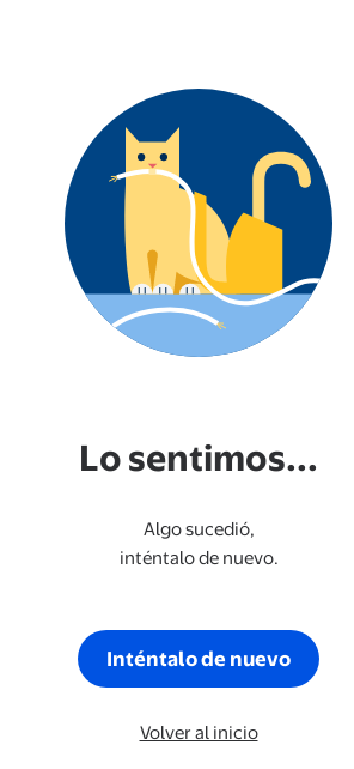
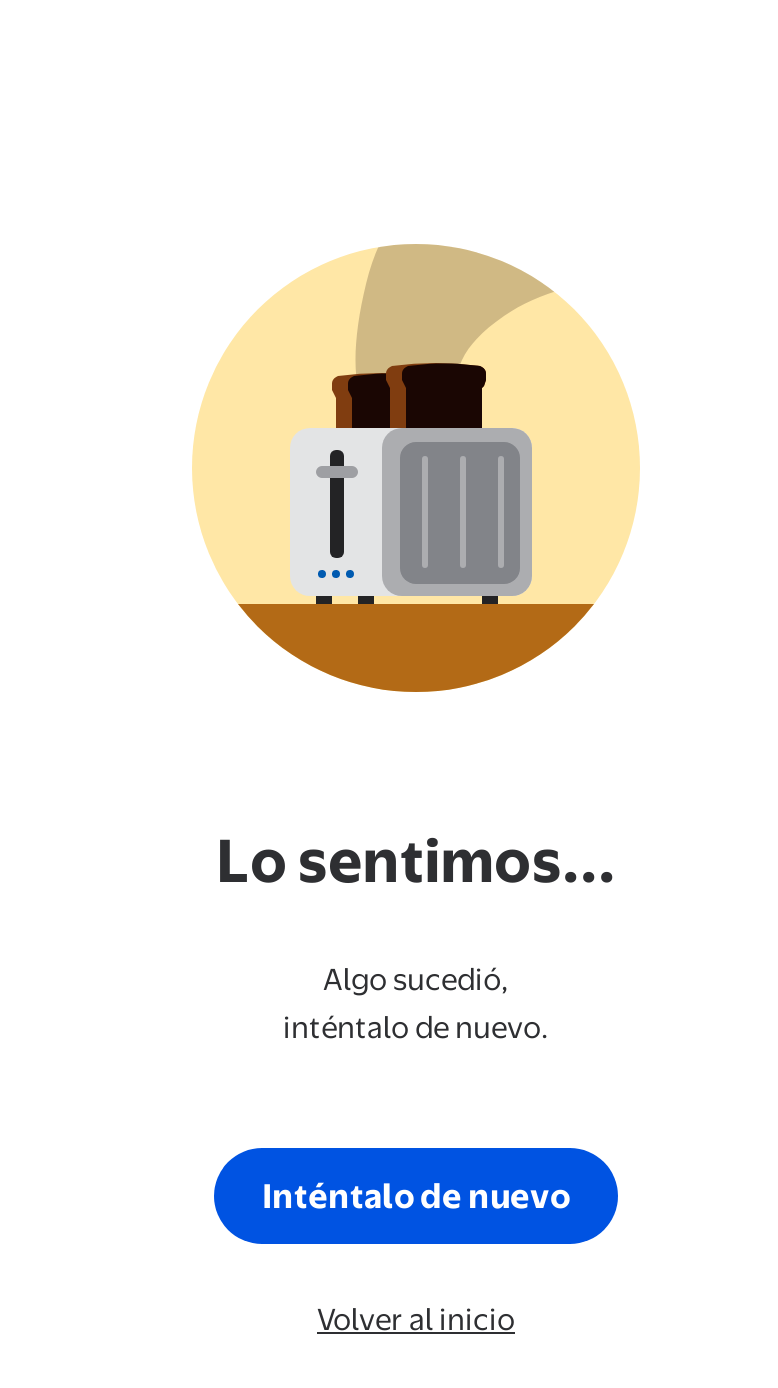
[63,87,334,358] [image] -> [192,244,640,694] [image]

